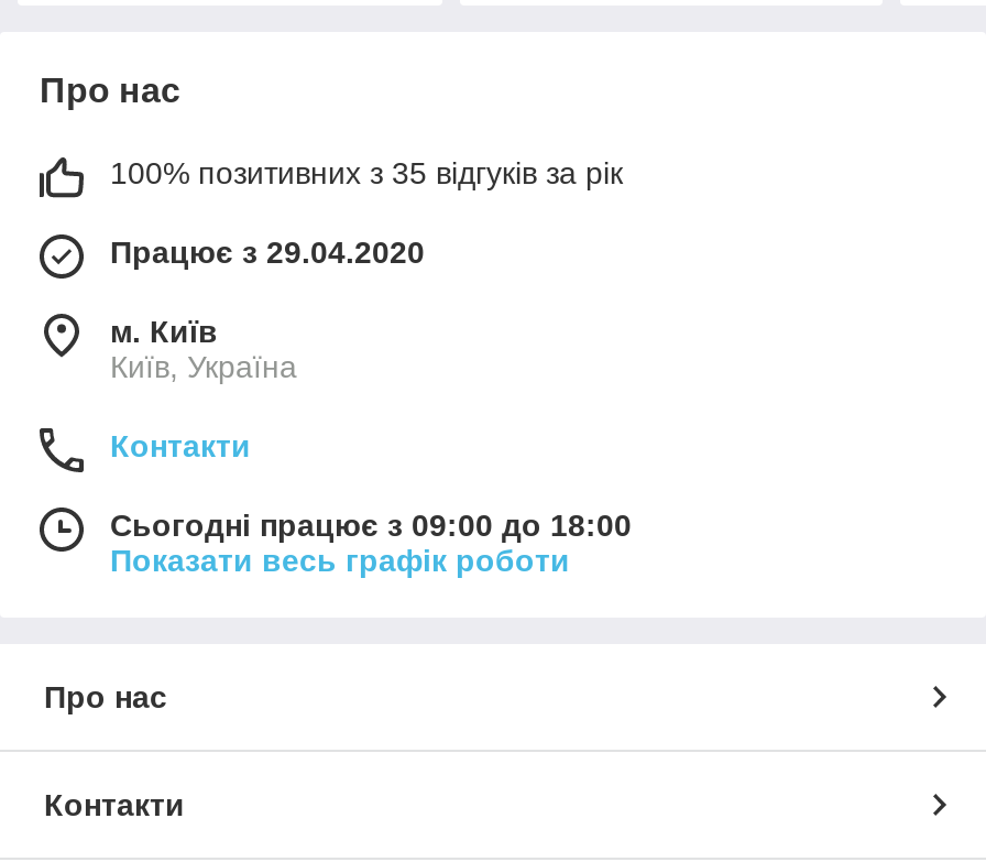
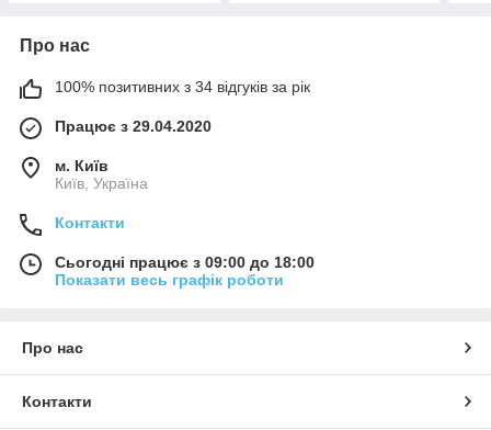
[110,156,623,192] 100% позитивних з 35 відгуків за рік -> [55,78,310,96] 100% позитивних з 34 відгуків за рік

